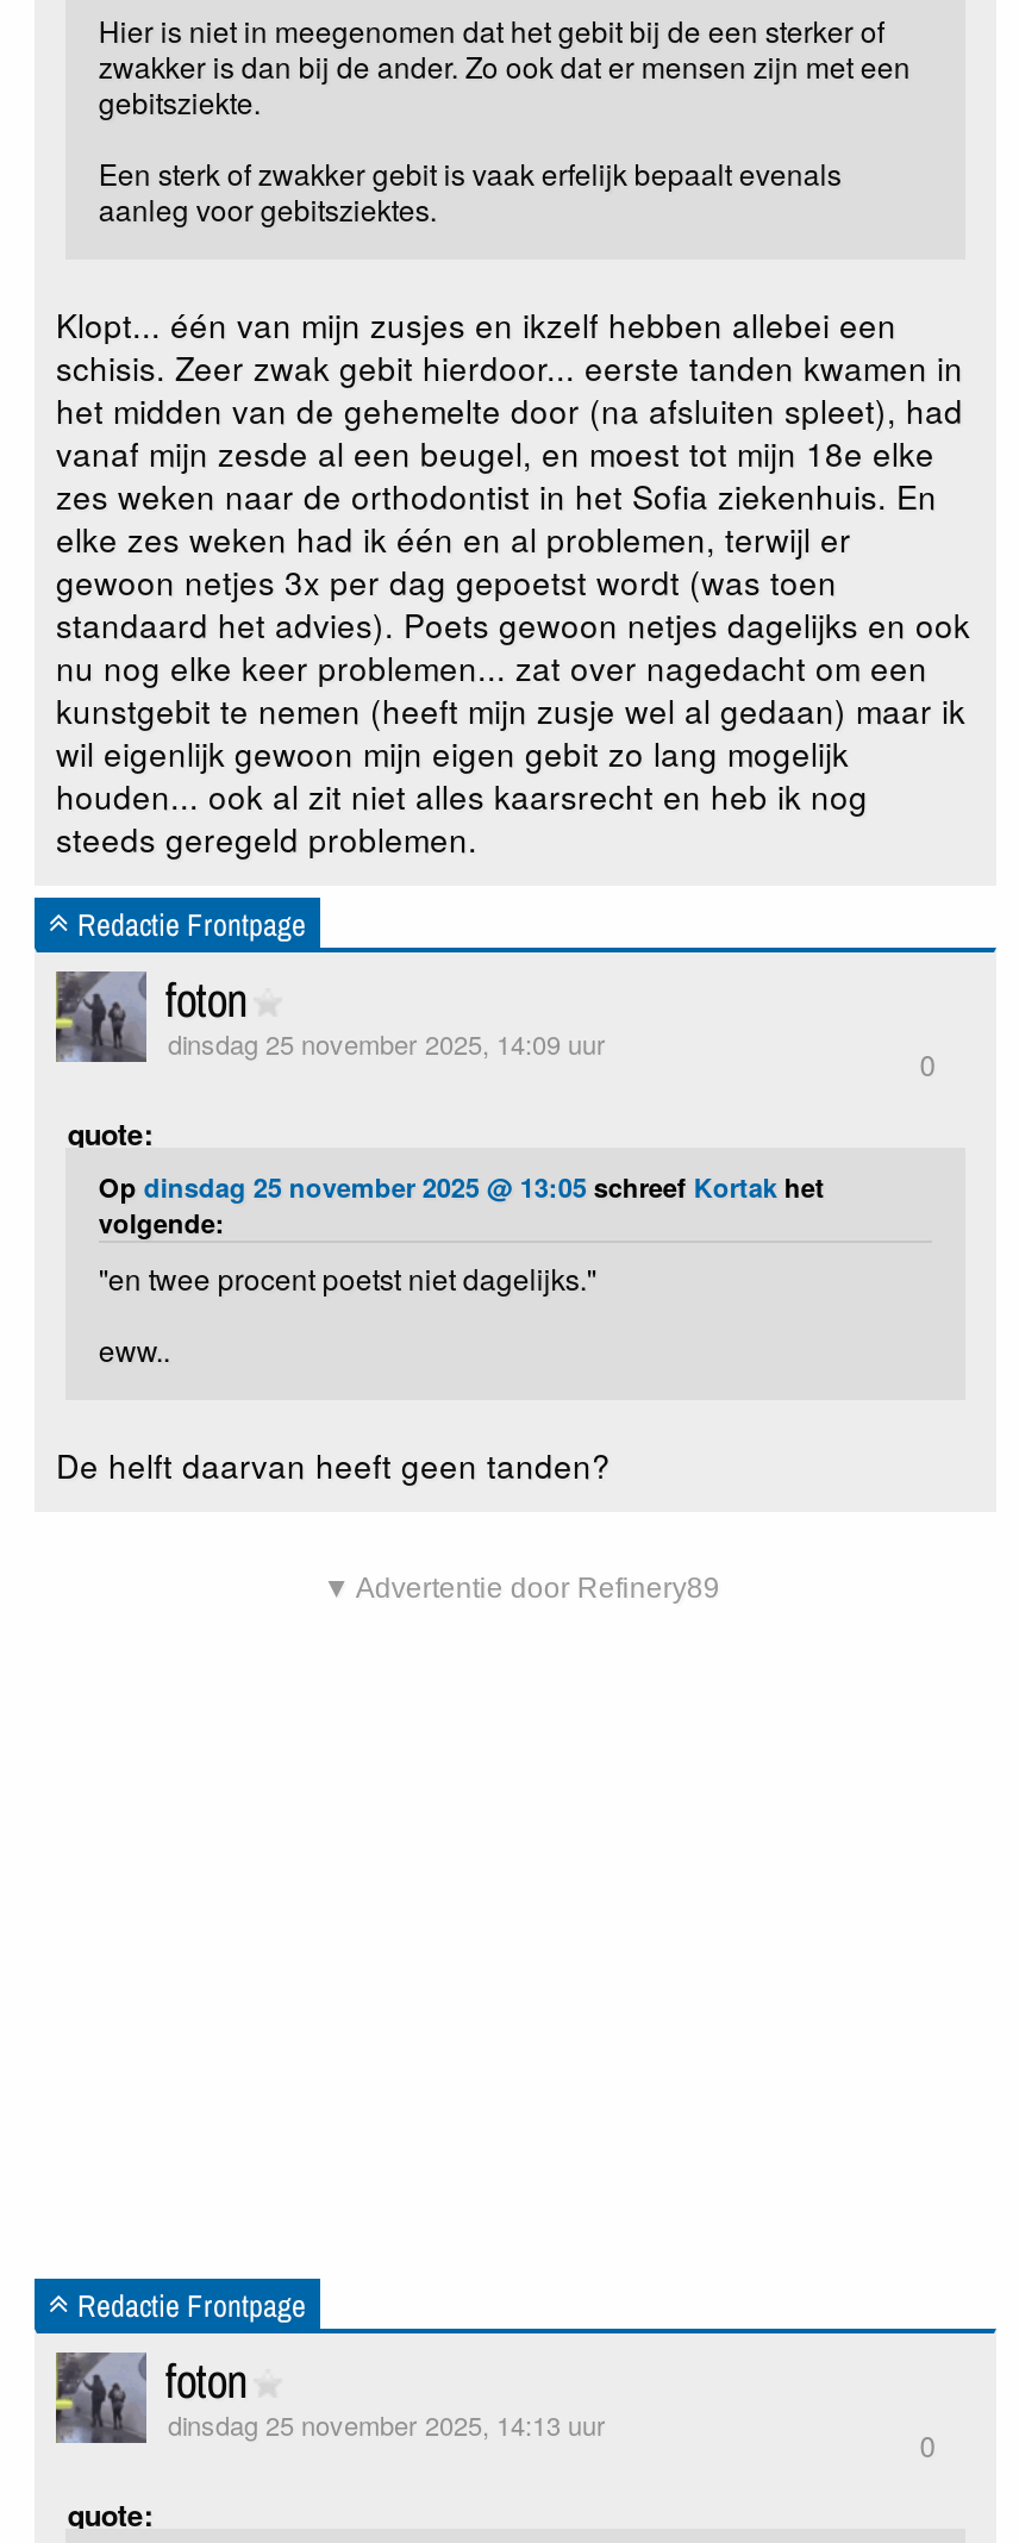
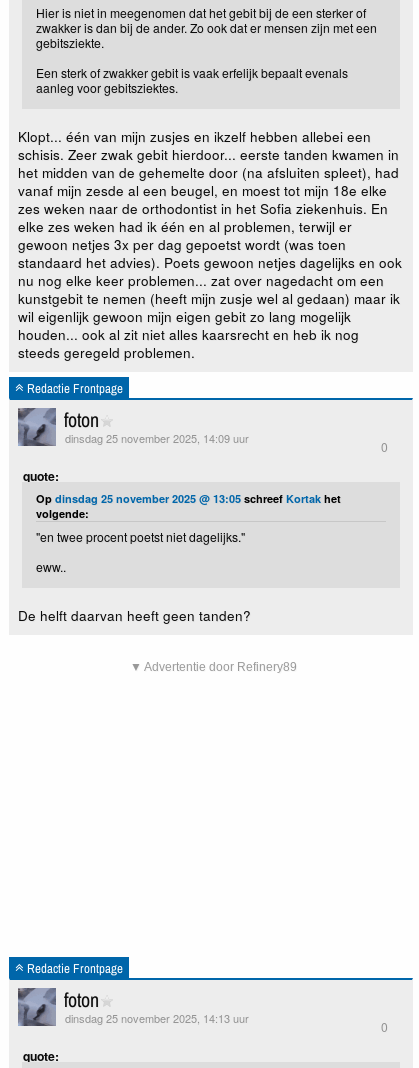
[54,971,146,1062] [image] -> [17,408,56,447] [image]
[54,2353,146,2443] [image] -> [17,988,56,1027] [image]

